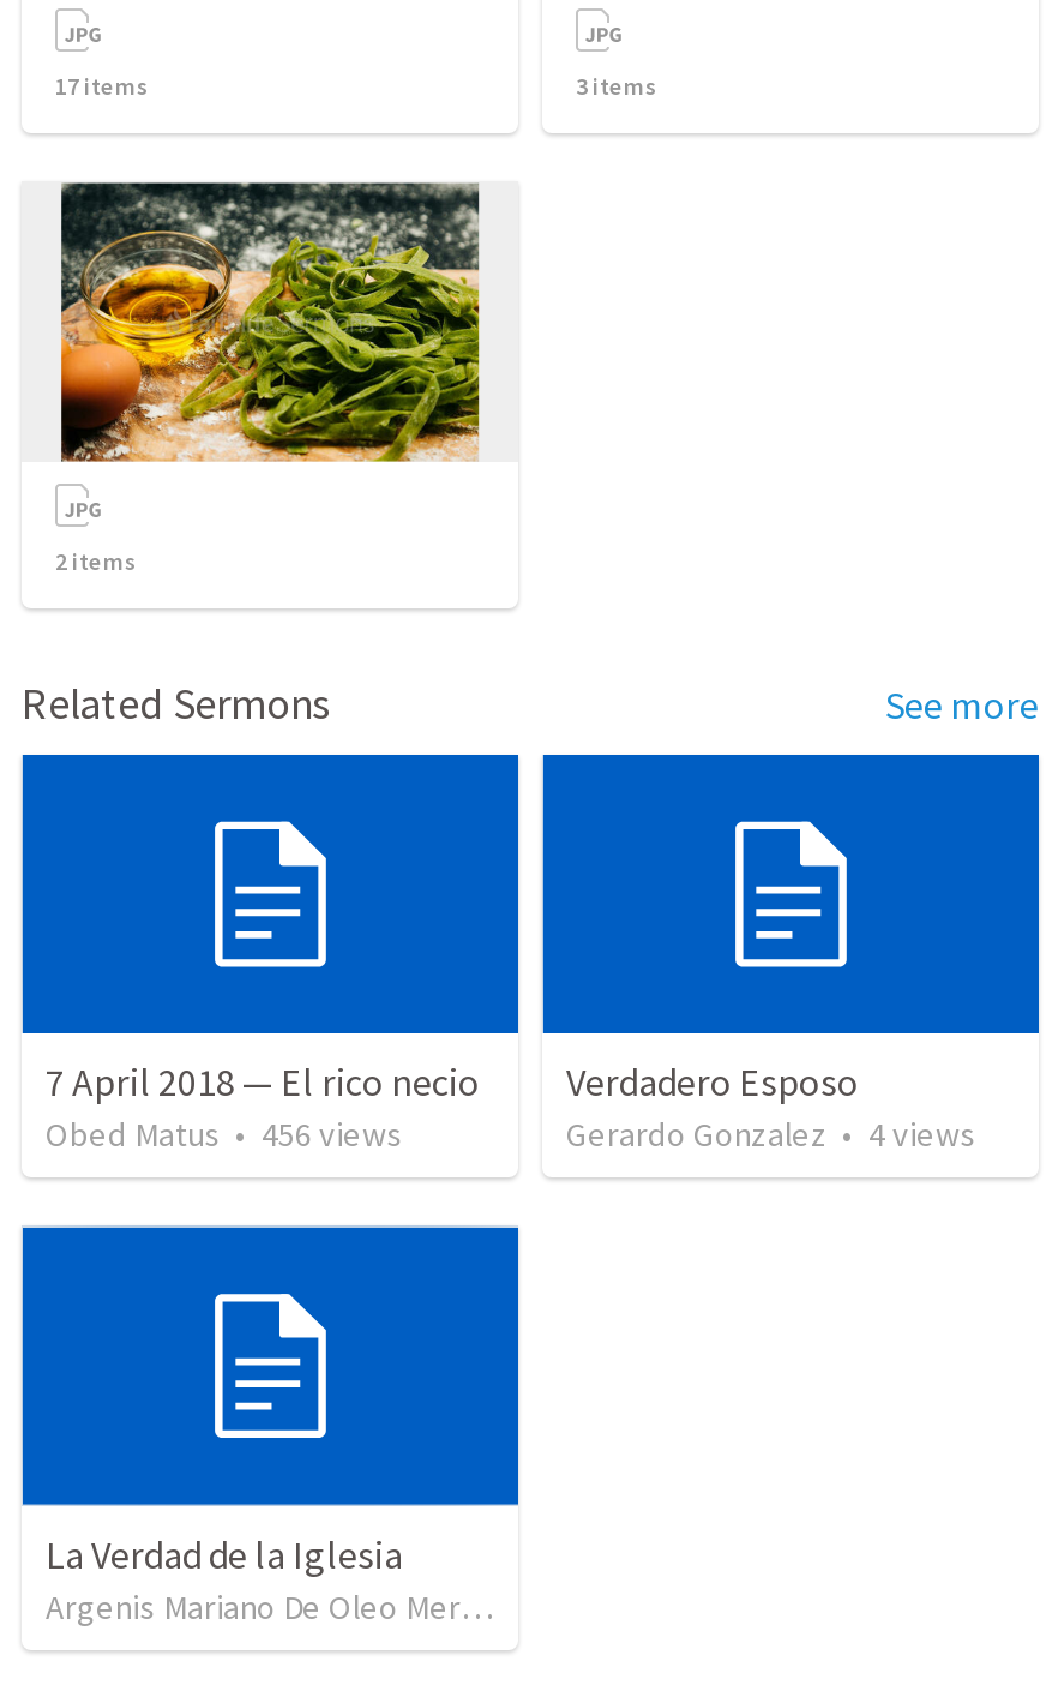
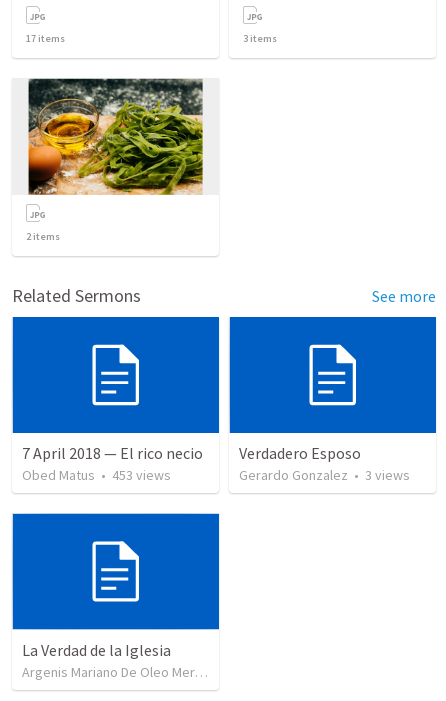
[46,1113,403,1156] Obed Matus • 456 views -> [22,466,171,484] Obed Matus • 453 views
[566,1113,976,1156] Gerardo Gonzalez • 4 views -> [239,466,410,484] Gerardo Gonzalez • 3 views

